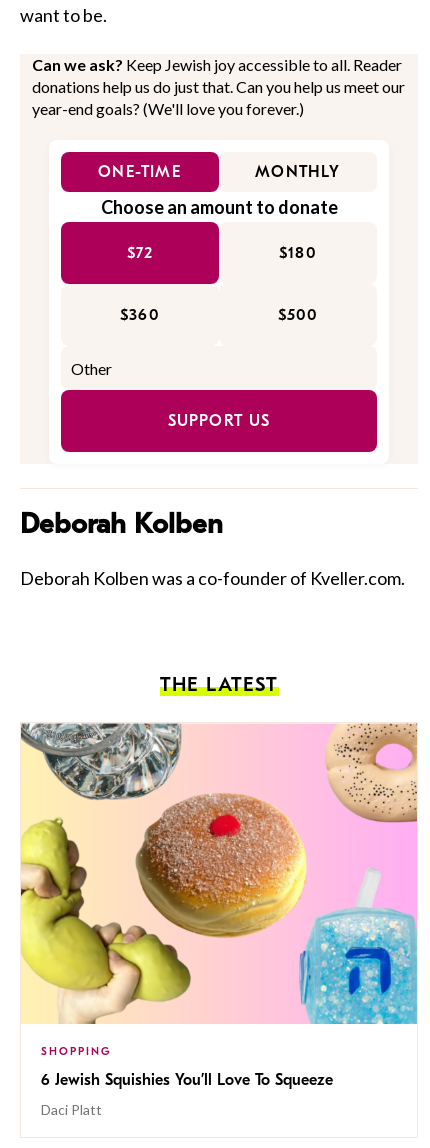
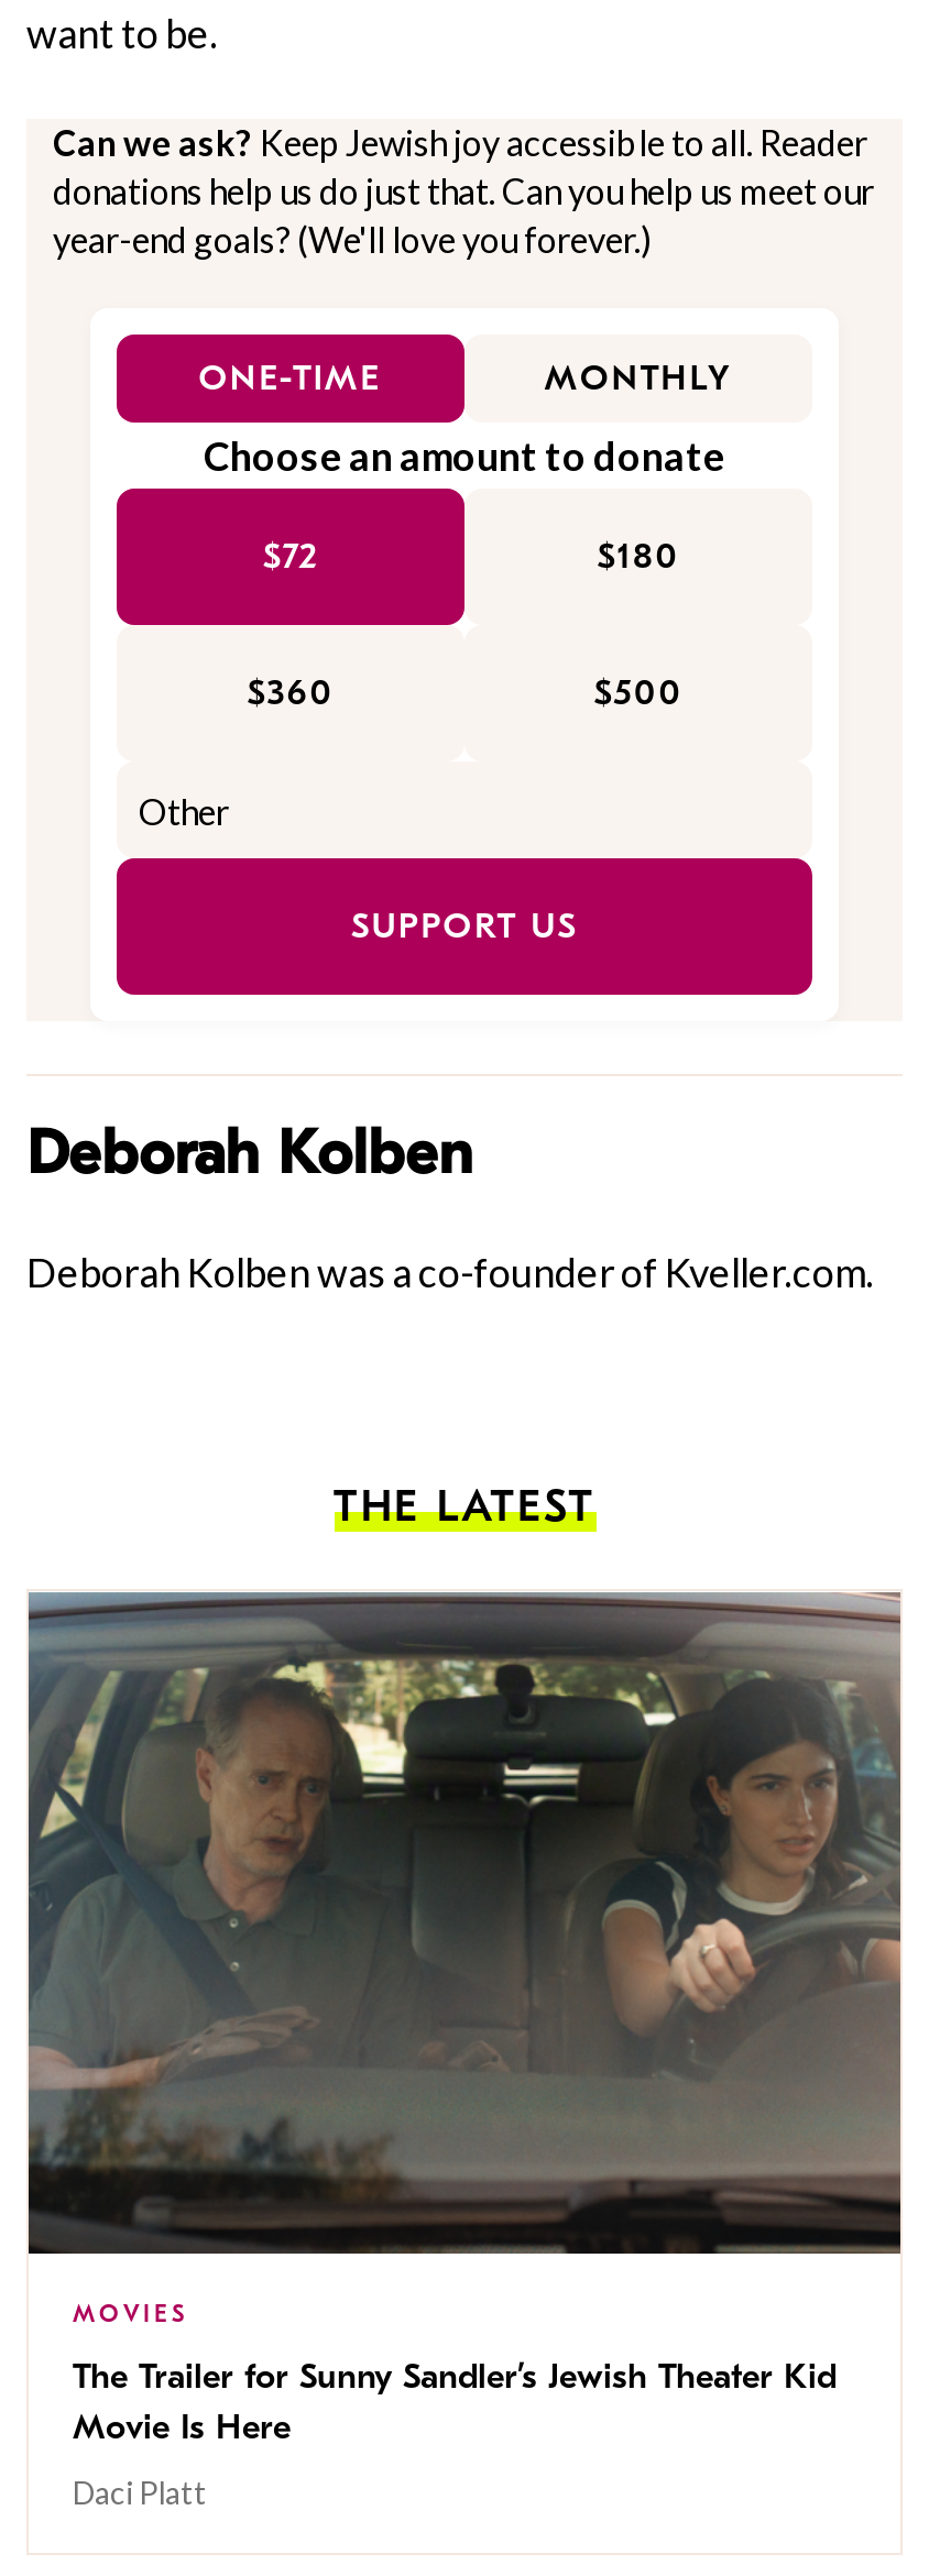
[20,724,418,1058] [image] | SHOPPING -> [26,1591,903,2329] [image] | MOVIES
[41,1071,333,1089] 6 Jewish Squishies You’ll Love To Squeeze -> [73,2358,837,2448] The Trailer for Sunny Sandler’s Jewish Theater Kid | Movie Is Here

